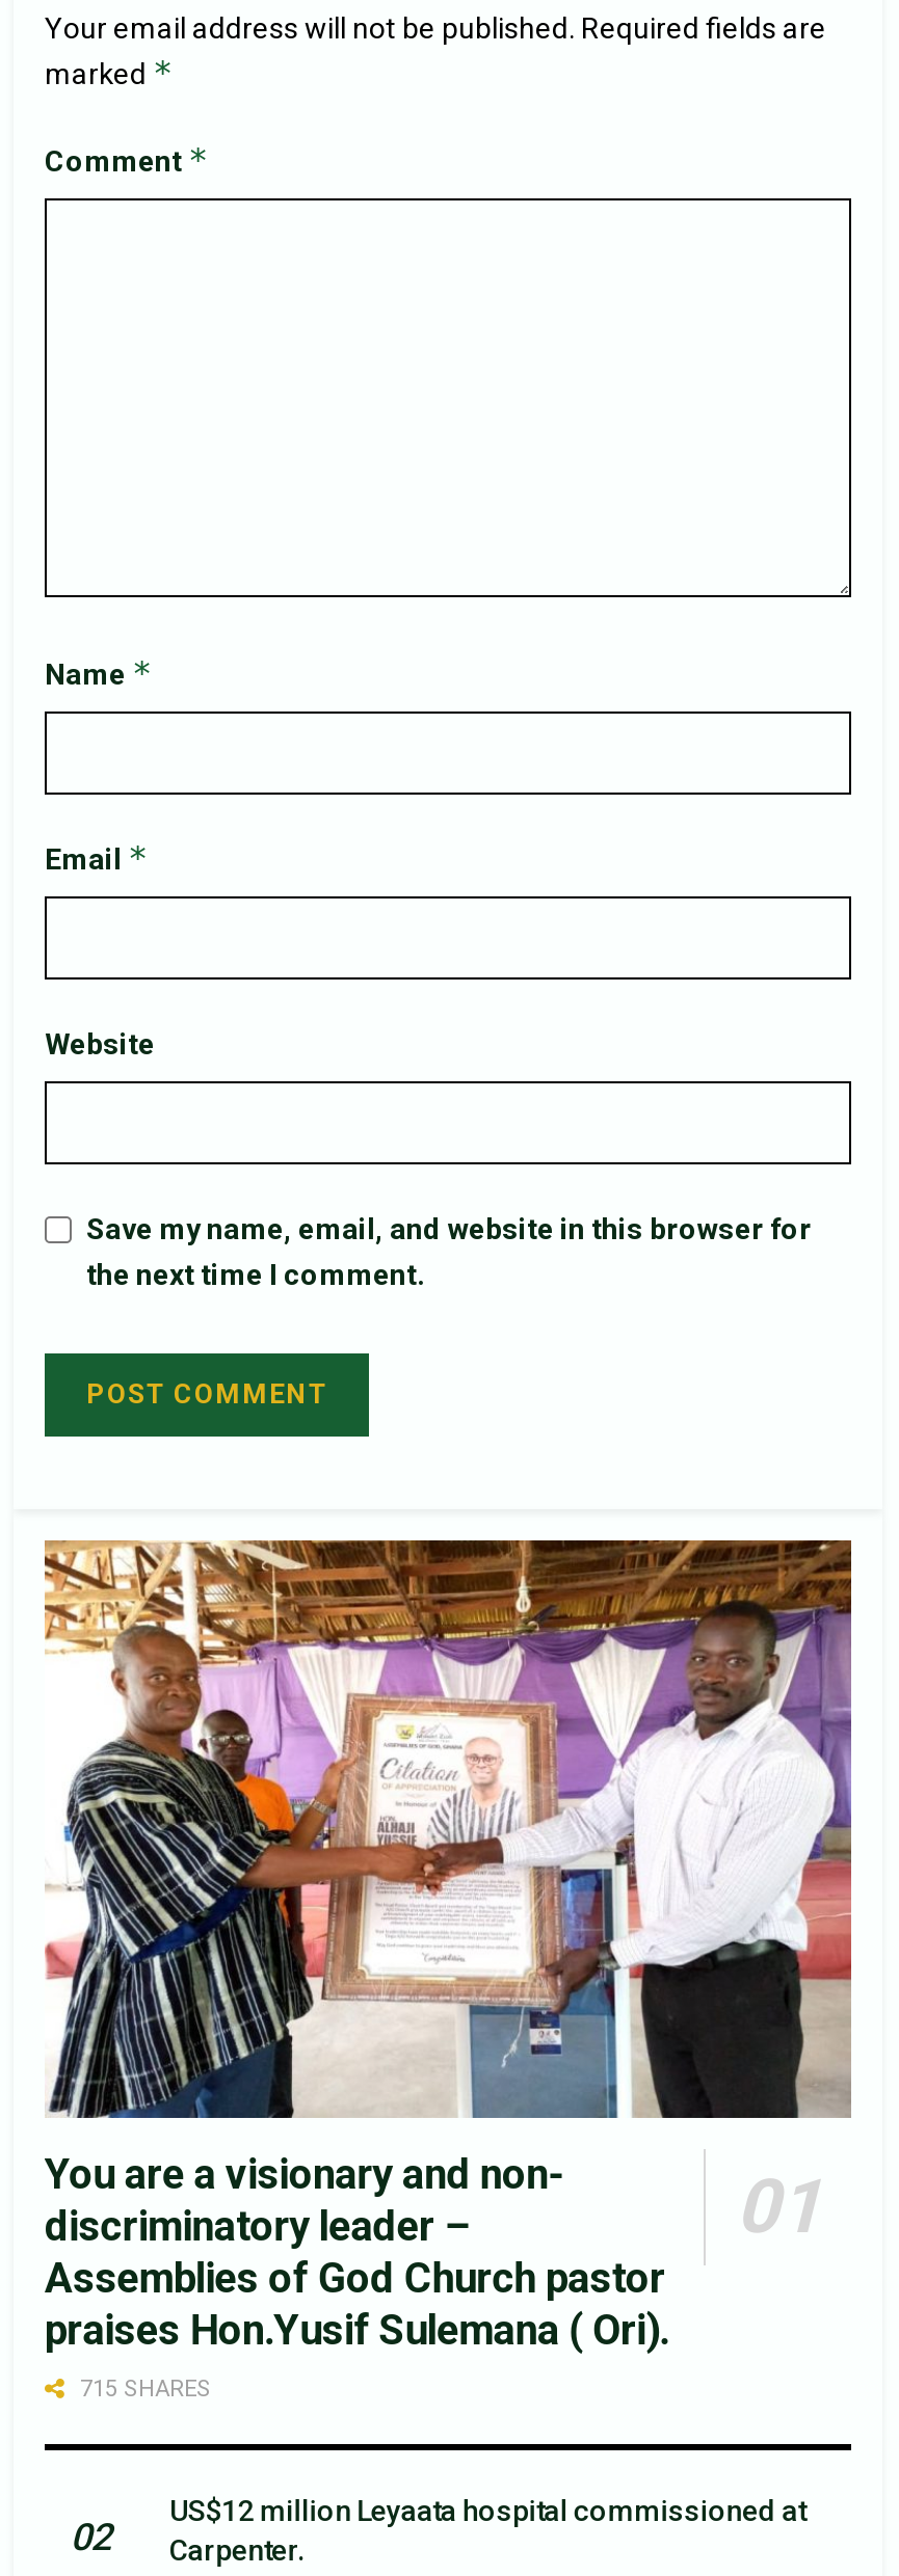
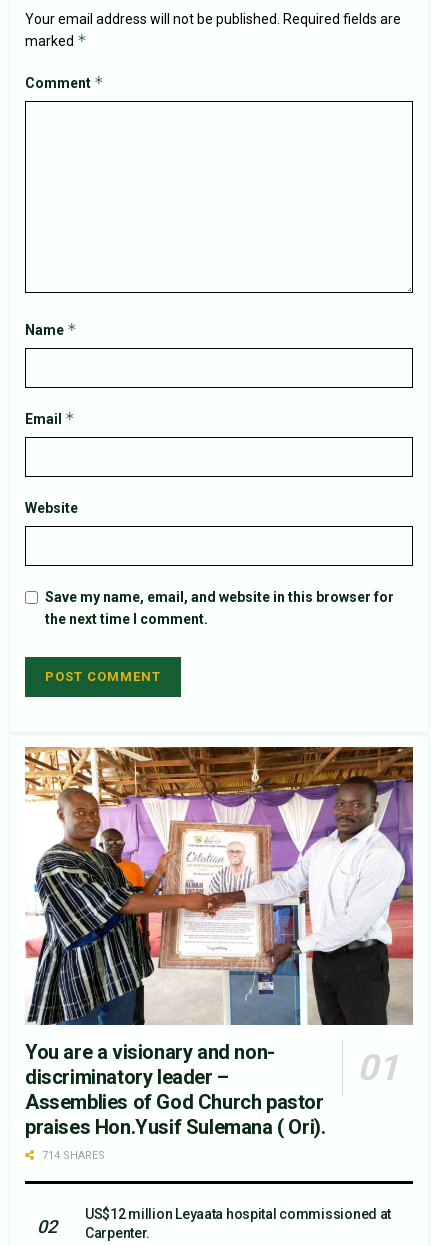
[74,2374,211,2401] 715 SHARES -> [39,1148,105,1161] 714 SHARES

